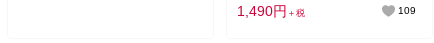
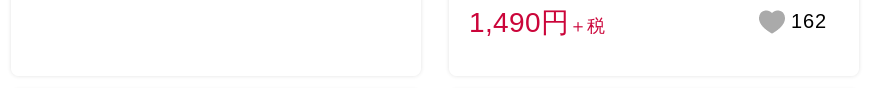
[398,5,416,16] 109 -> [791,10,827,32] 162

